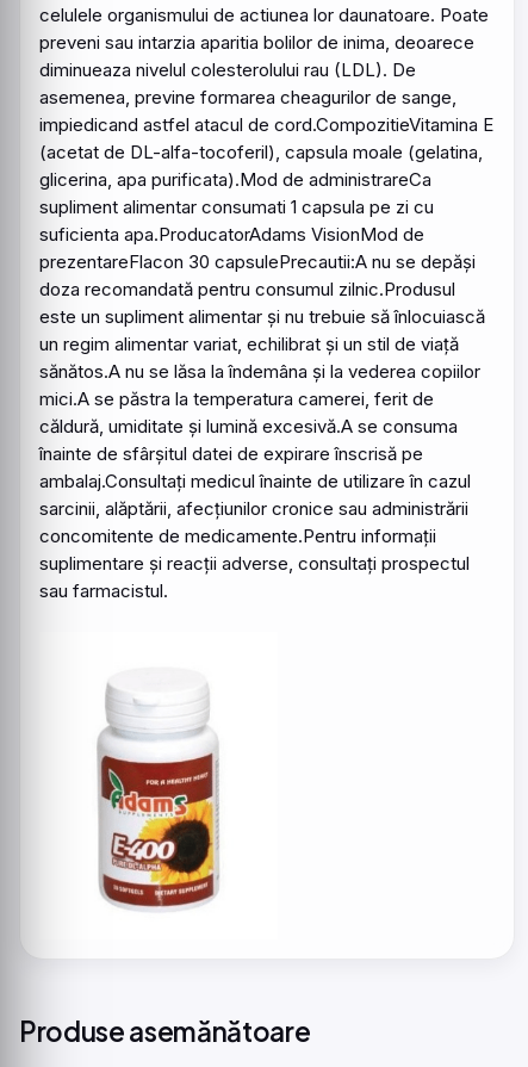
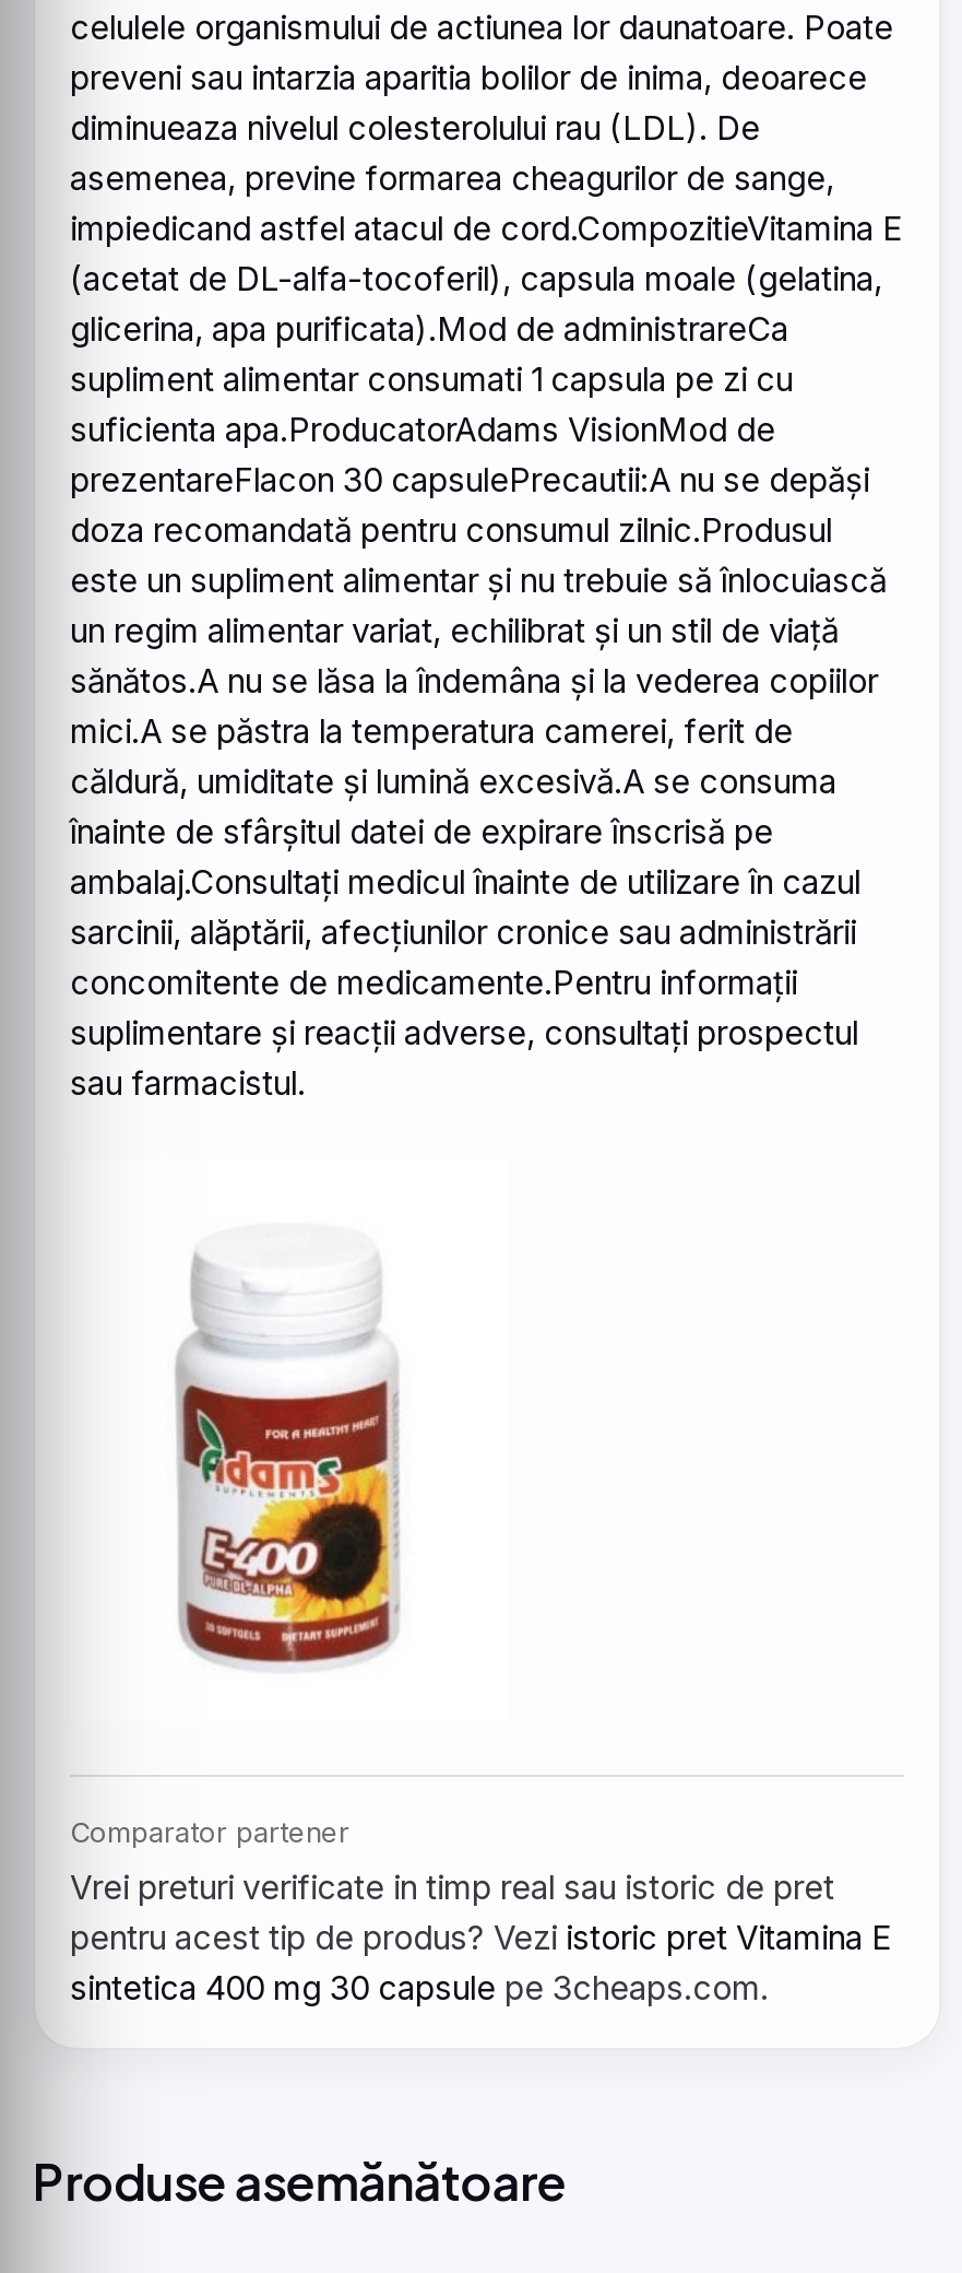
none -> [70,1817,891,2010] Comparator partener | Vrei preturi verificate in timp real sau istoric de pret | pentru acest tip de produs? Vezi istoric pret Vitamina E | sintetica 400 mg 30 capsule pe 3cheaps.com.

